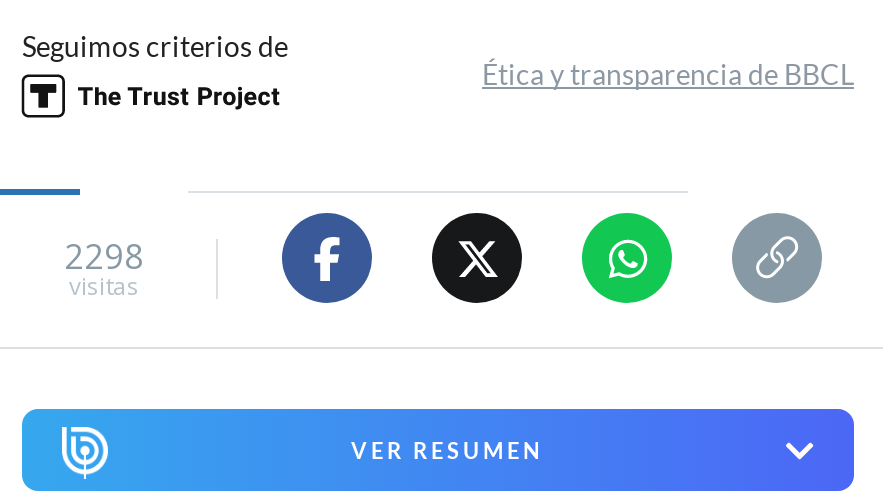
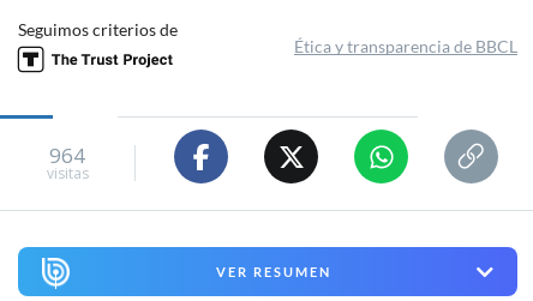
[64,233,144,279] 2298 -> [49,142,85,169] 964

